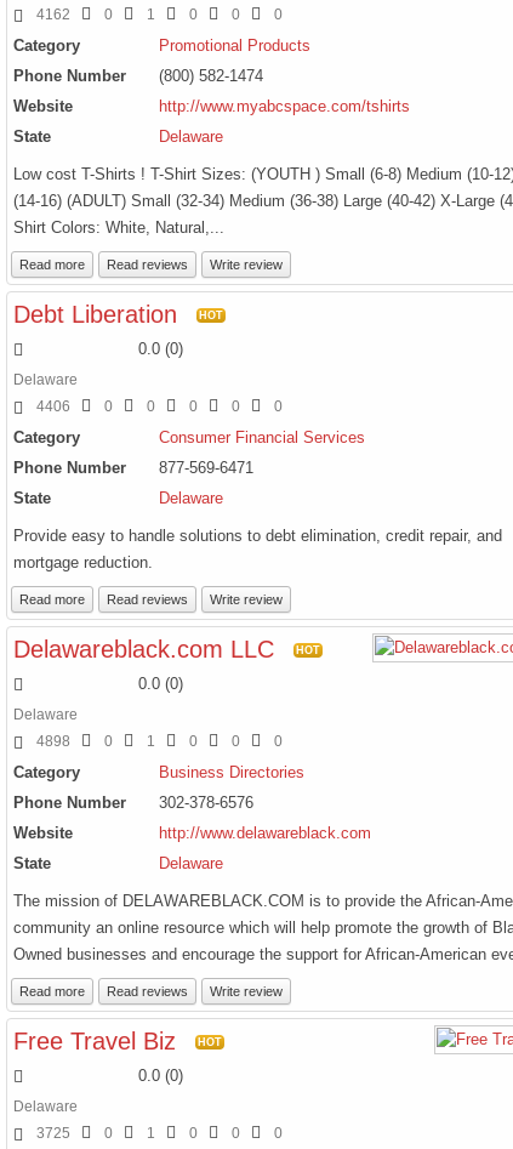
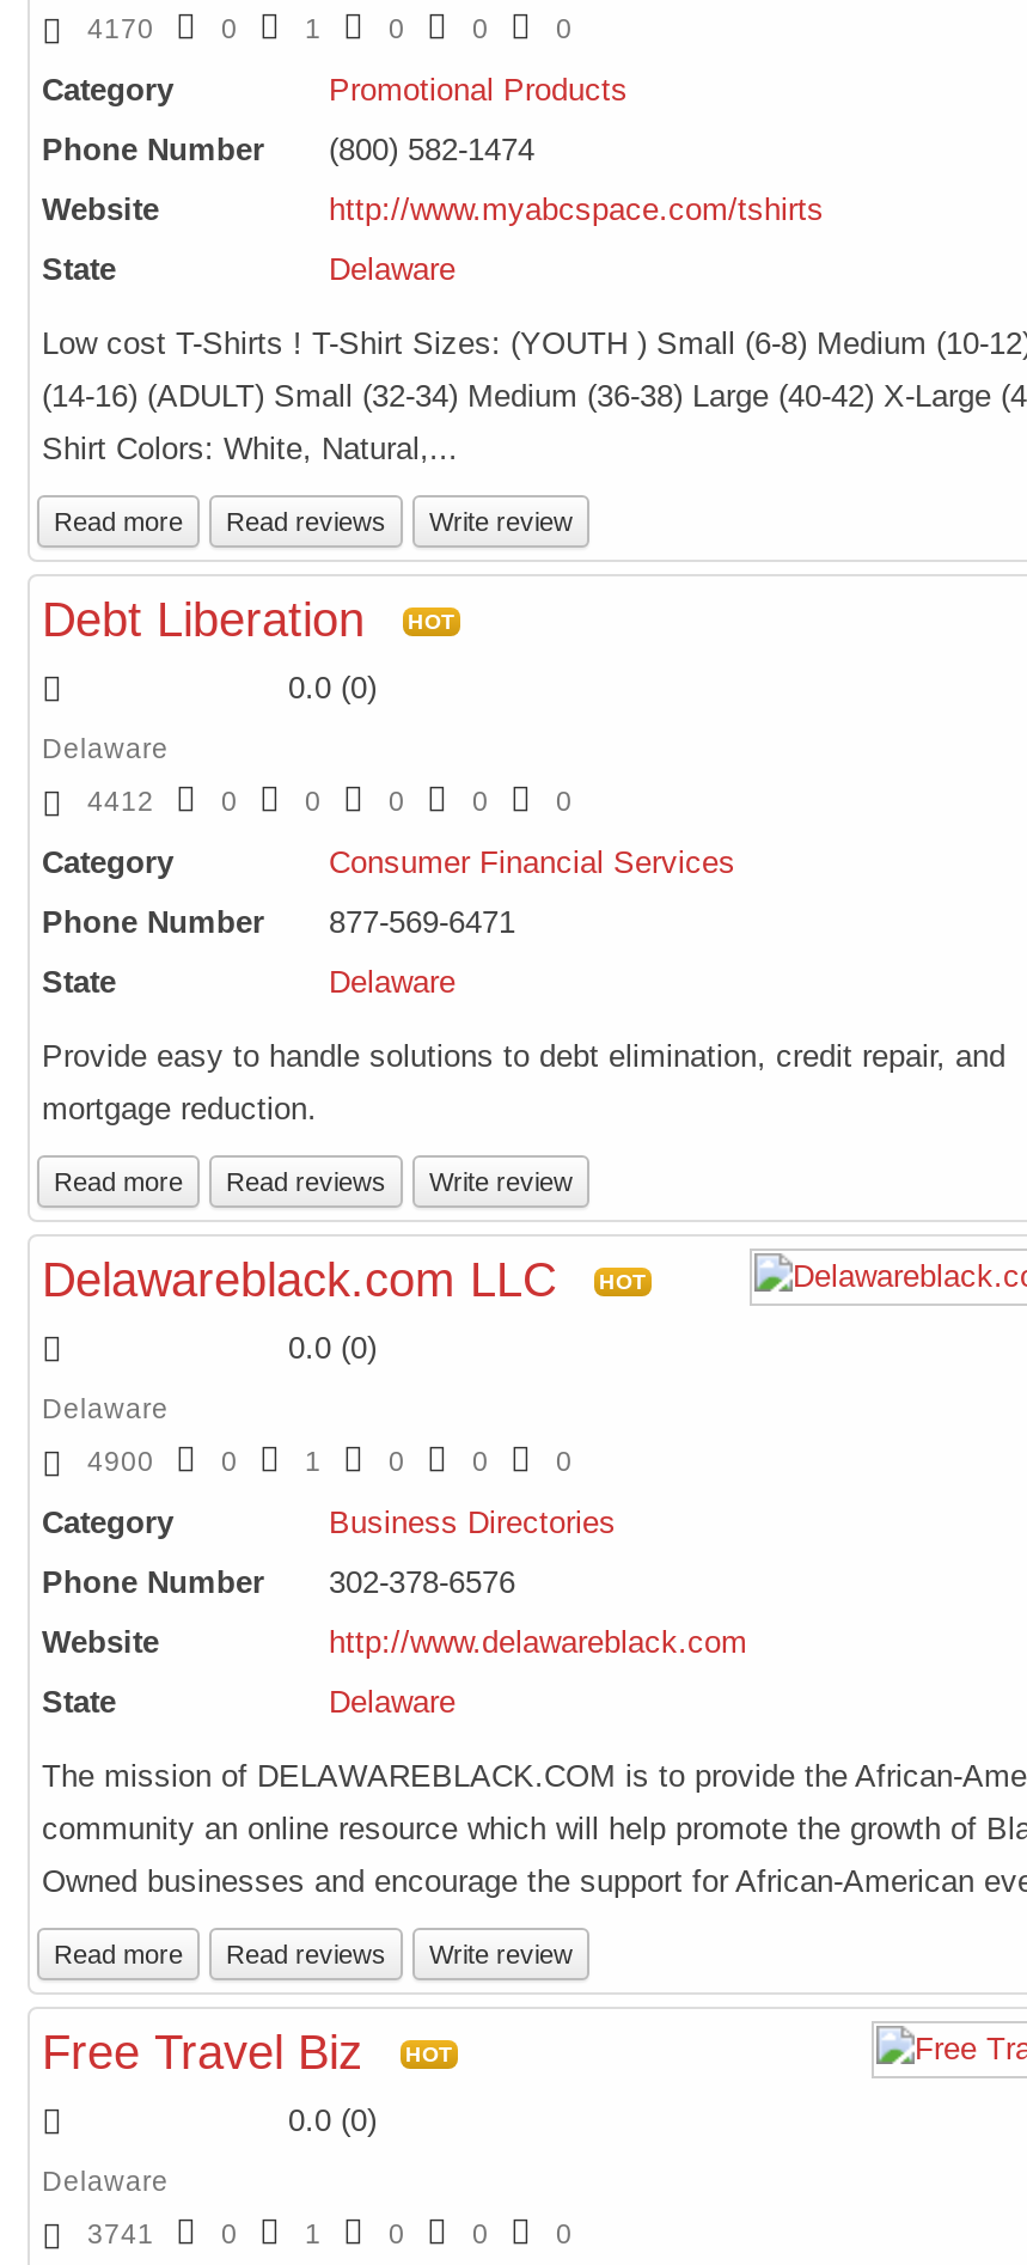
[36,6,70,22] 4162 -> [87,12,154,43] 4170
[36,398,70,414] 4406 -> [87,784,154,815] 4412
[36,733,70,748] 4898 -> [87,1444,154,1475] 4900
[36,1125,70,1140] 3725 -> [87,2217,154,2248] 3741

